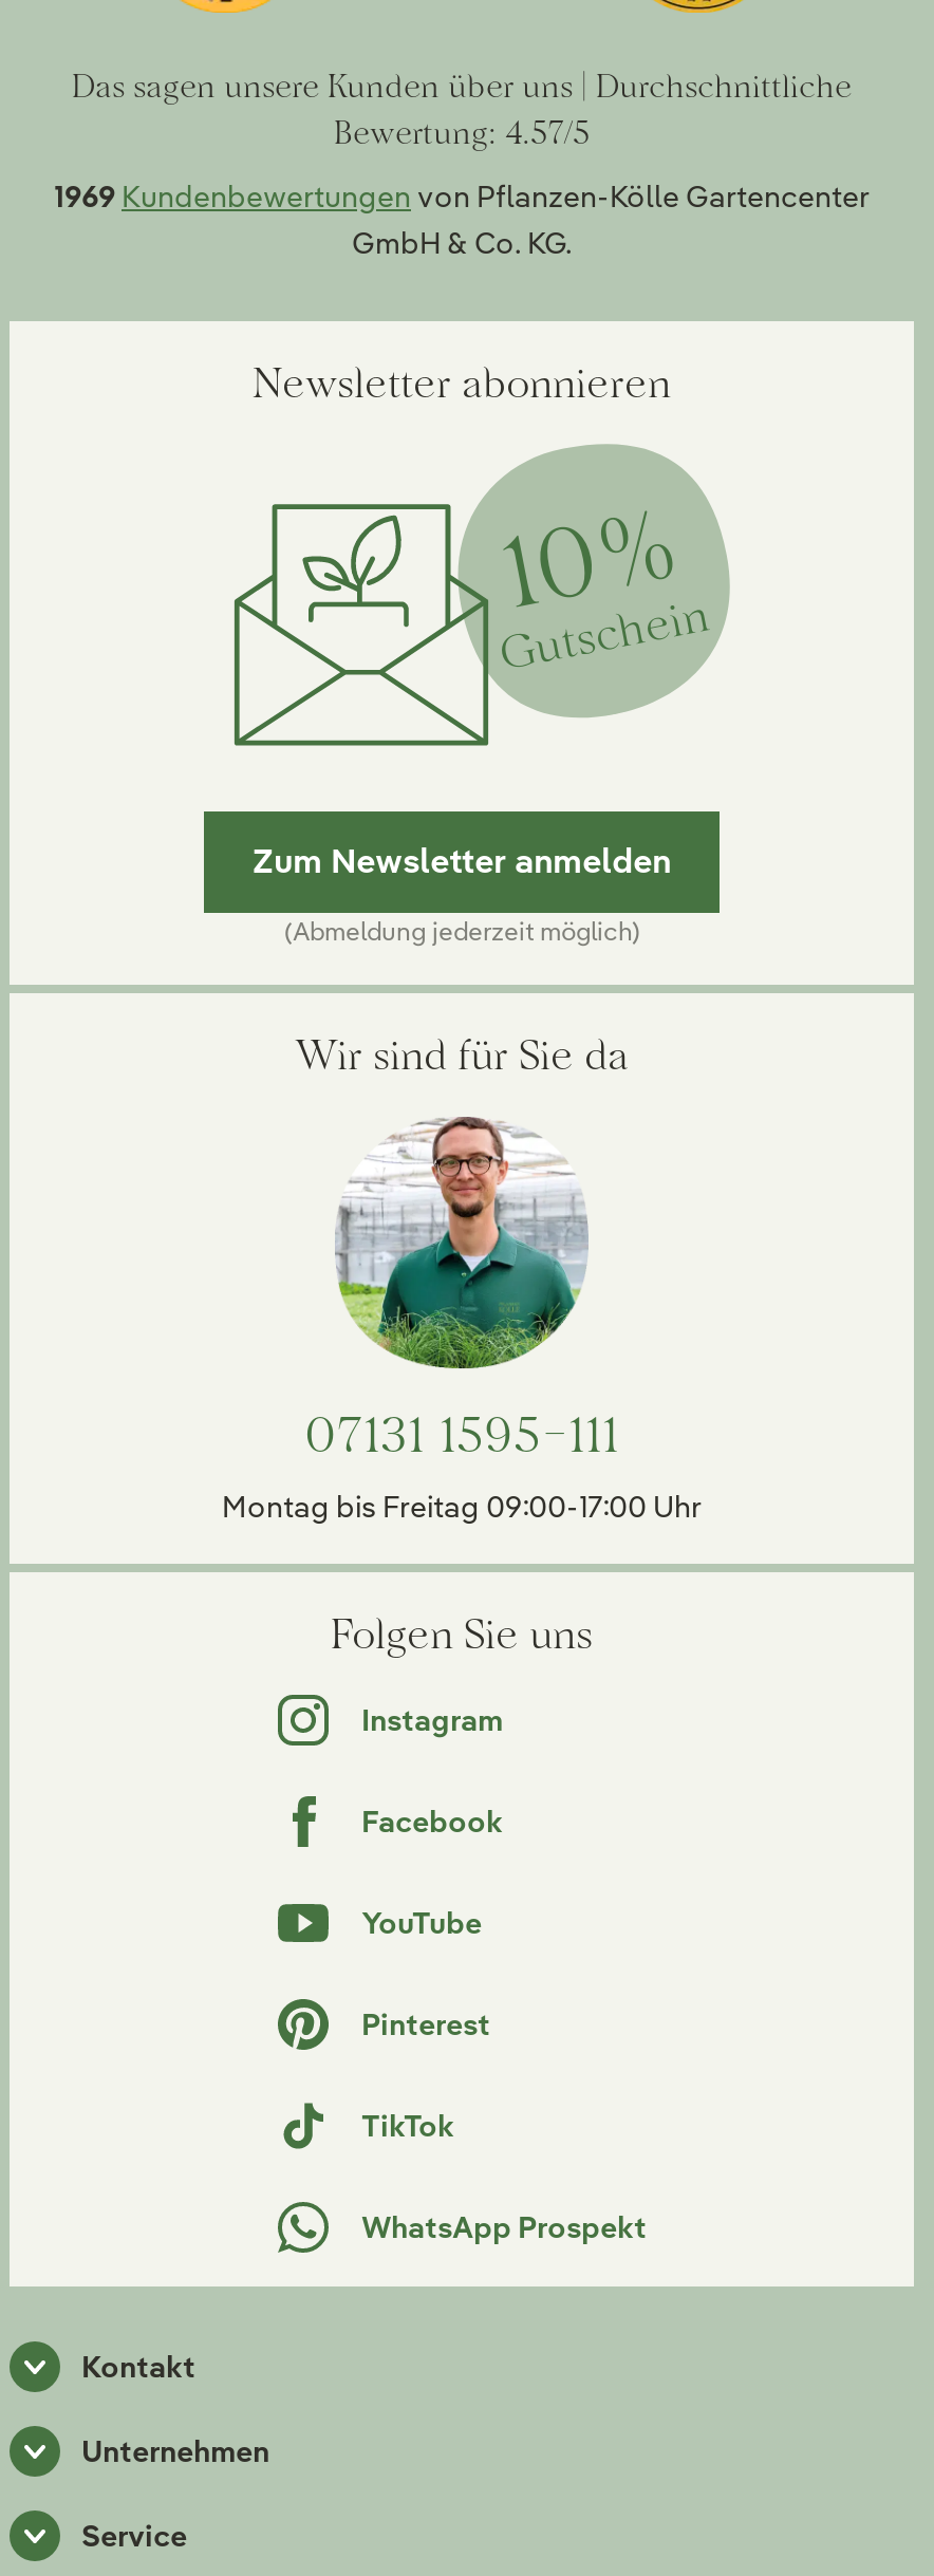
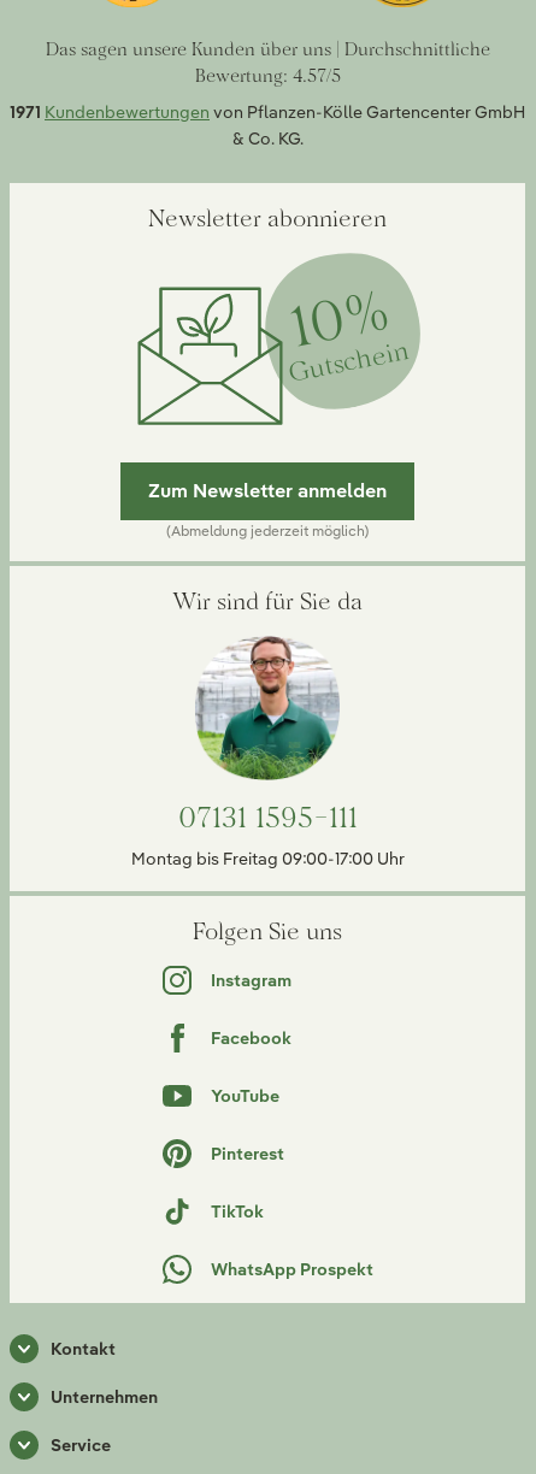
[54,178,870,263] 1969 Kundenbewertungen von Pflanzen-Kölle Gartencenter | GmbH & Co. KG. -> [10,102,525,150] 1971 Kundenbewertungen von Pflanzen-Kölle Gartencenter GmbH | & Co. KG.

